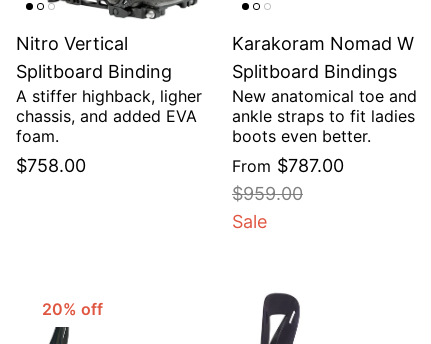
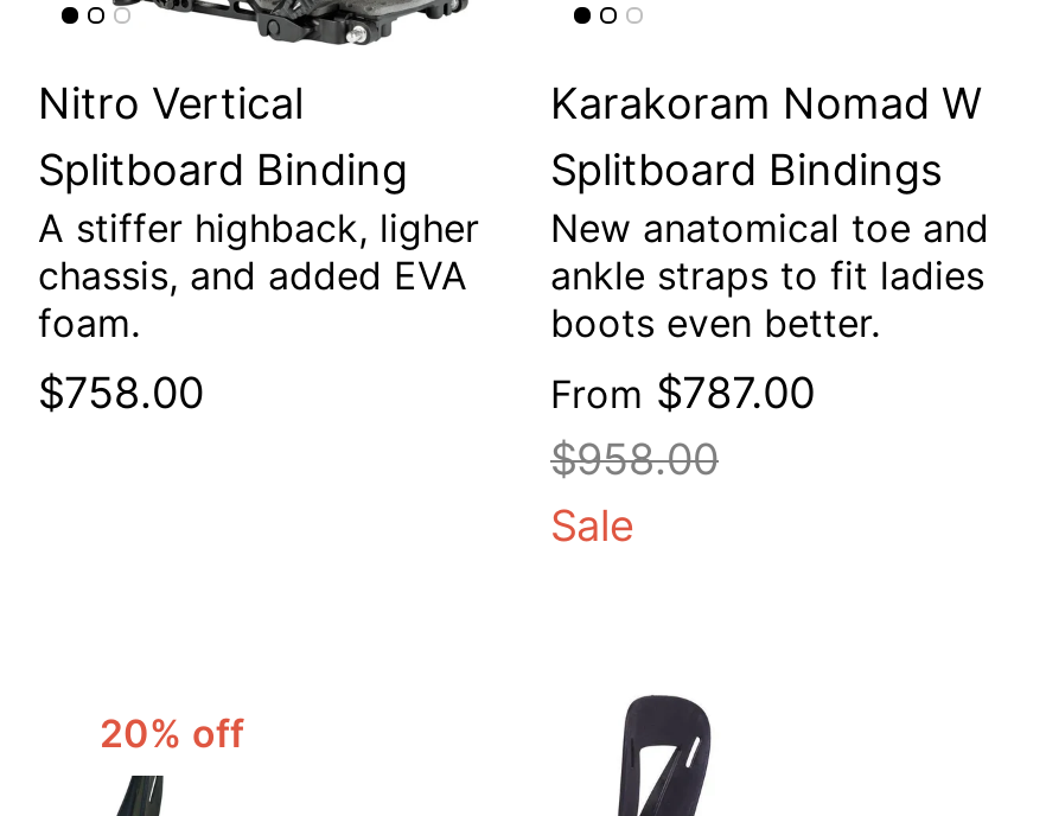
[232,183,303,204] $959.00 -> [550,435,719,485] $958.00

